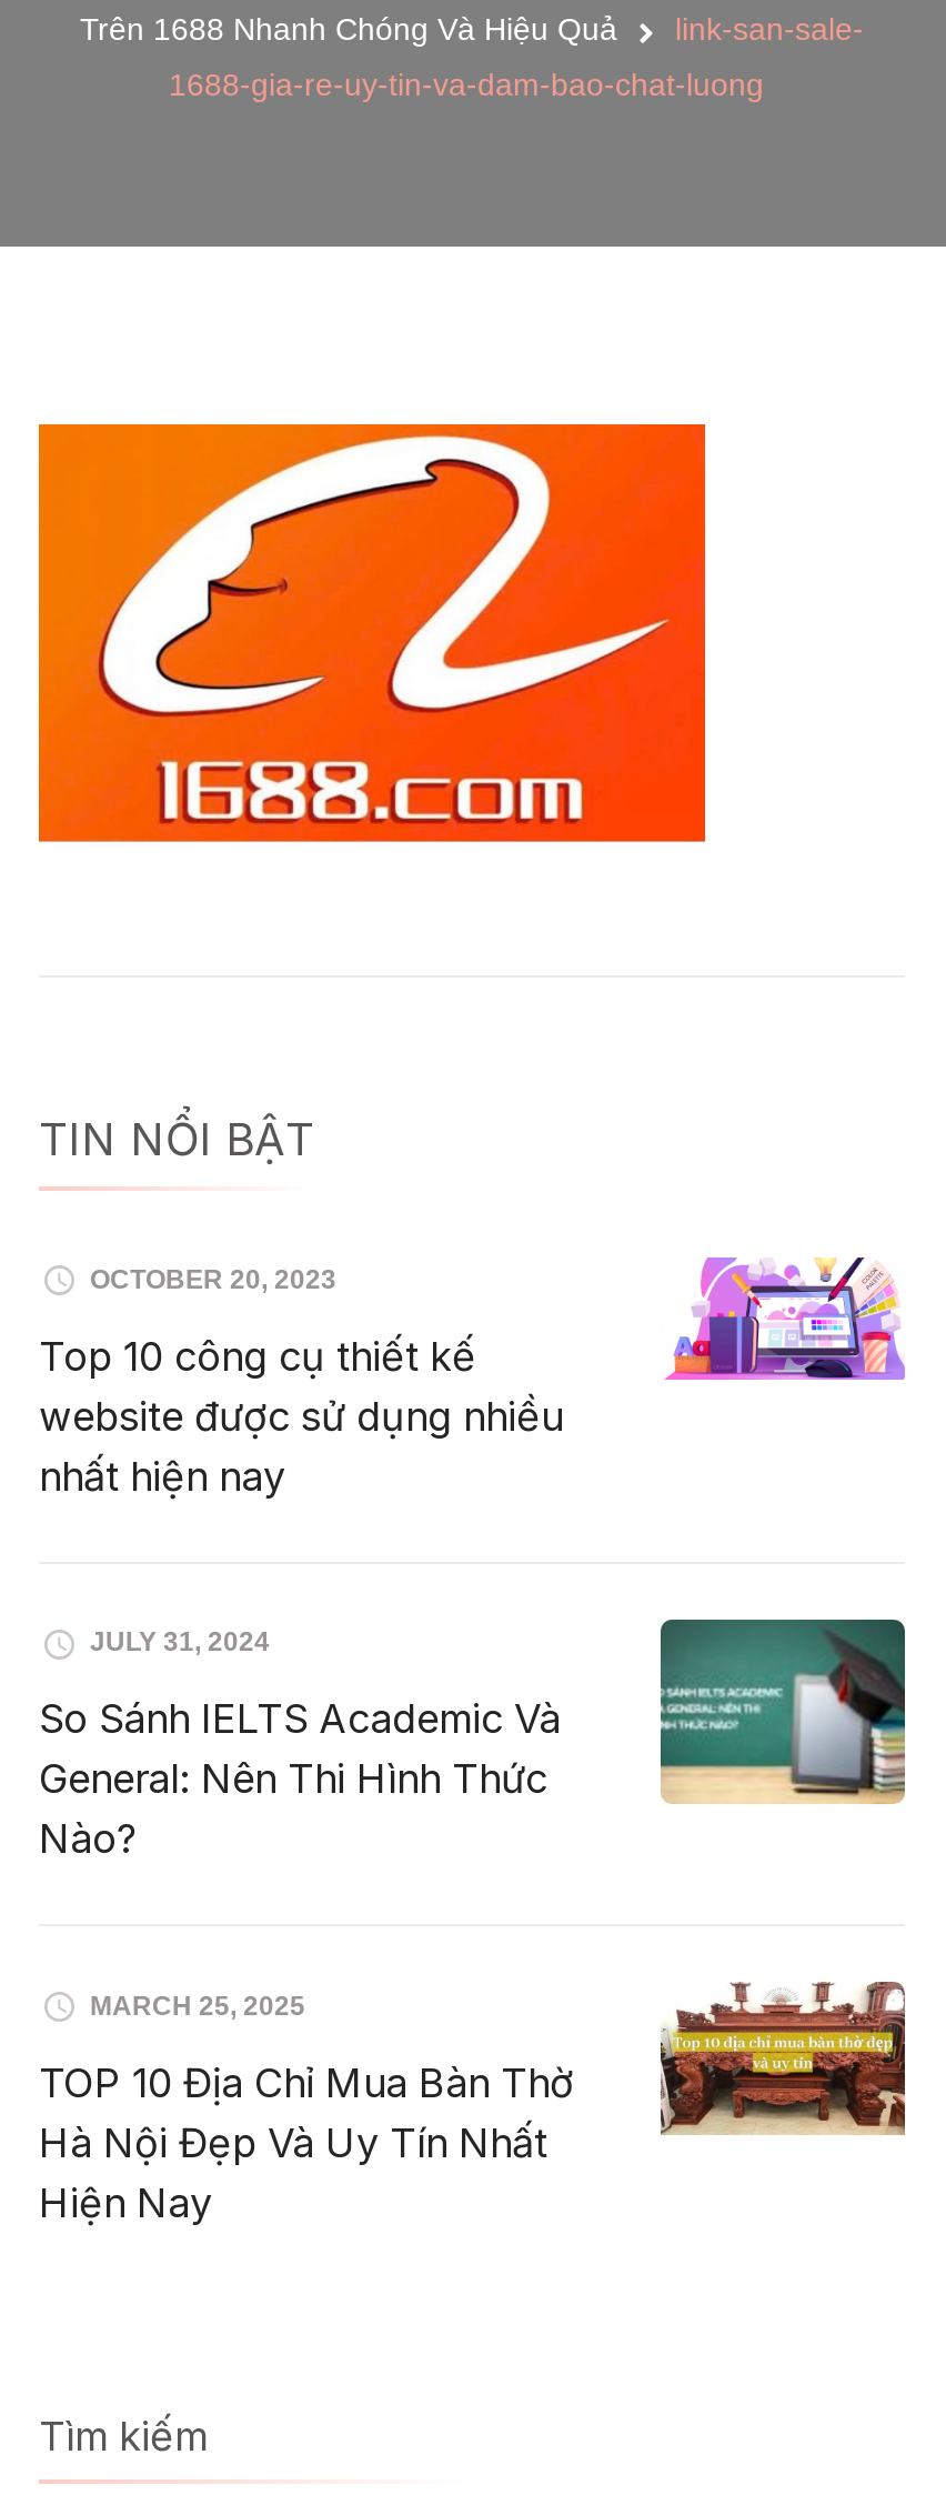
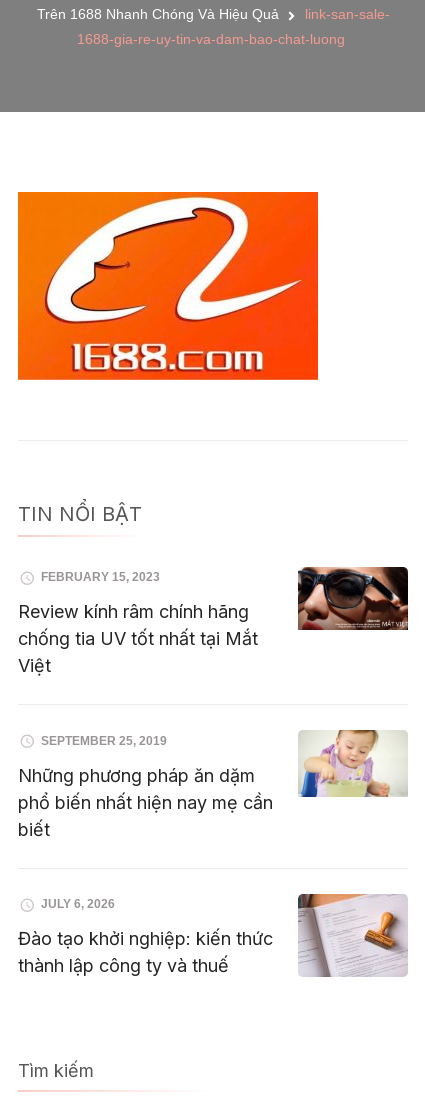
[90,1264,336,1295] OCTOBER 20, 2023 -> [41,570,160,584] FEBRUARY 15, 2023
[661,1257,905,1397] [image] -> [297,566,409,631] [image]
[39,1333,563,1500] Top 10 công cụ thiết kế | website được sử dụng nhiều | nhất hiện nay -> [18,601,258,676] Review kính râm chính hãng | chống tia UV tốt nhất tại Mắt | Việt
[90,1627,270,1659] JULY 31, 2024 -> [41,734,167,748] SEPTEMBER 25, 2019
[658,1617,907,1806] [image] -> [298,729,408,798] [image]
[39,1696,561,1863] So Sánh IELTS Academic Và | General: Nên Thi Hình Thức | Nào? -> [18,765,273,840] Những phương pháp ăn dặm | phổ biến nhất hiện nay mẹ cần | biết
[39,1982,907,2226] [image] | TOP 10 Địa Chỉ Mua Bàn Thờ | Hà Nội Đẹp Và Uy Tín Nhất | Hiện Nay -> [18,893,408,978] [image] | Đào tạo khởi nghiệp: kiến thức | thành lập công ty và thuế
[90,1991,305,2022] MARCH 25, 2025 -> [41,897,115,911] JULY 6, 2026

